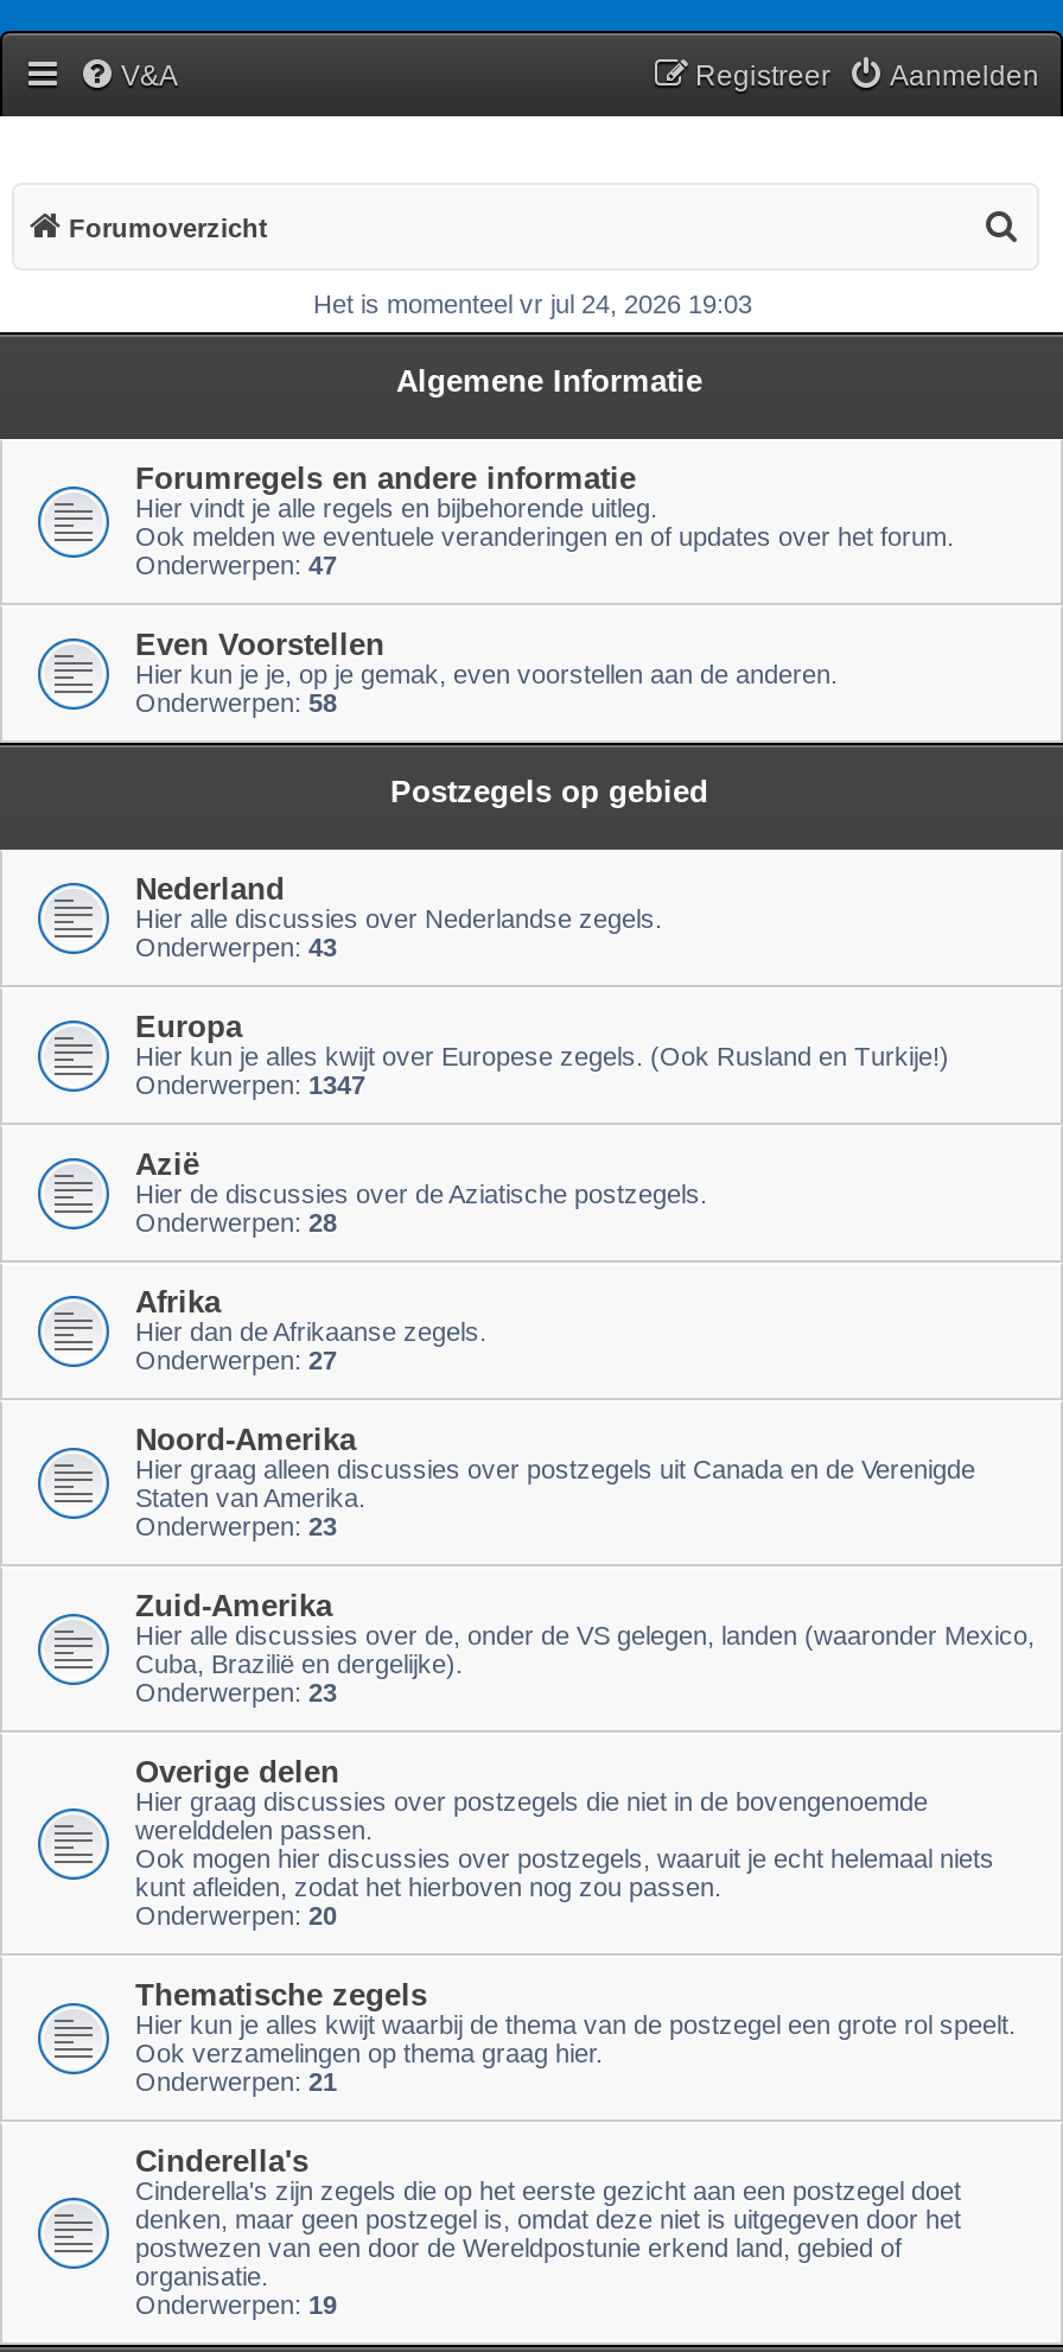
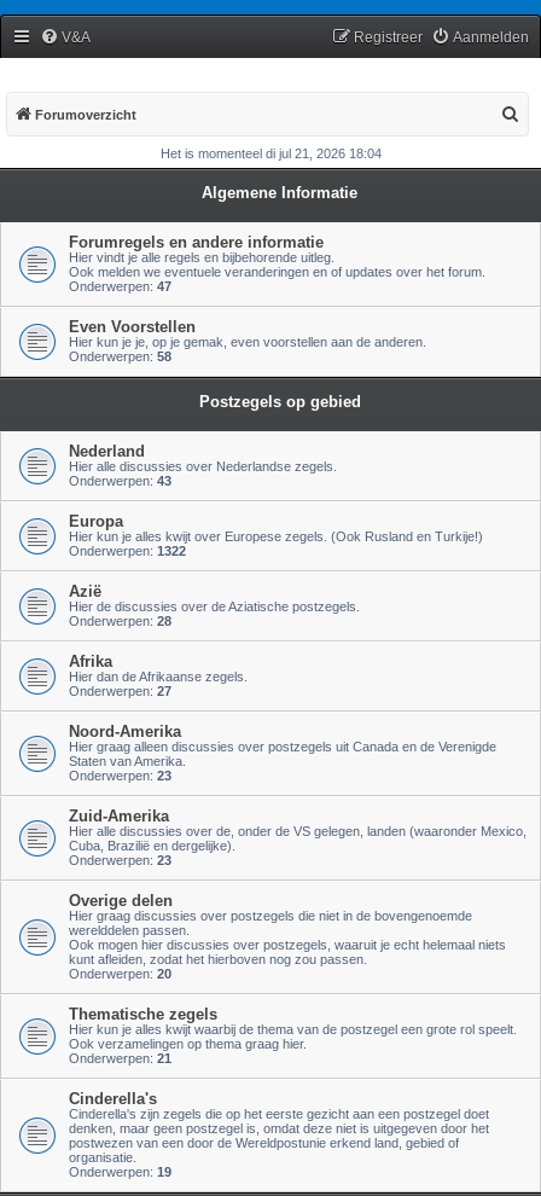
[313,290,752,318] Het is momenteel vr jul 24, 2026 19:03 -> [161,146,382,161] Het is momenteel di jul 21, 2026 18:04
[135,1070,365,1099] Onderwerpen: 1347 -> [69,544,186,558] Onderwerpen: 1322

